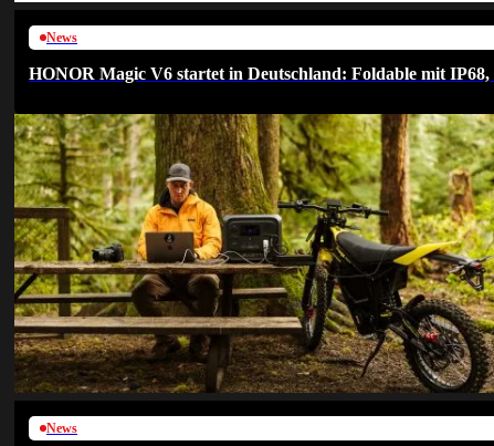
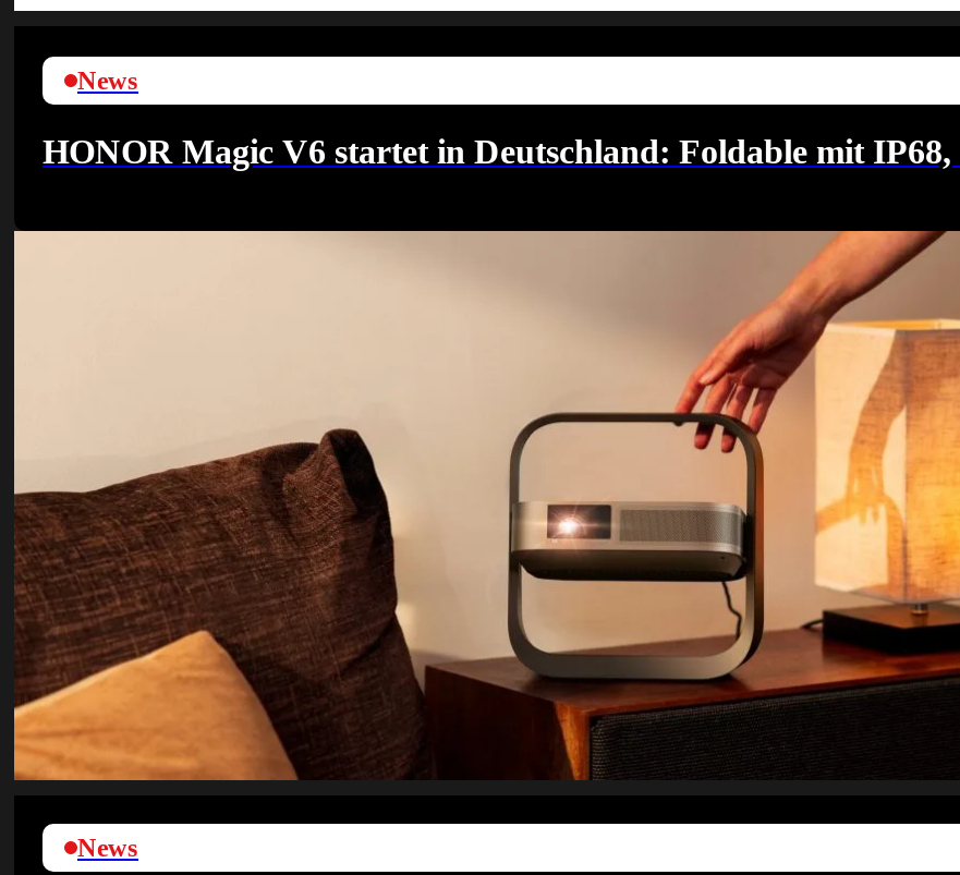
[13,113,491,394] [image] -> [12,229,953,782] [image]

